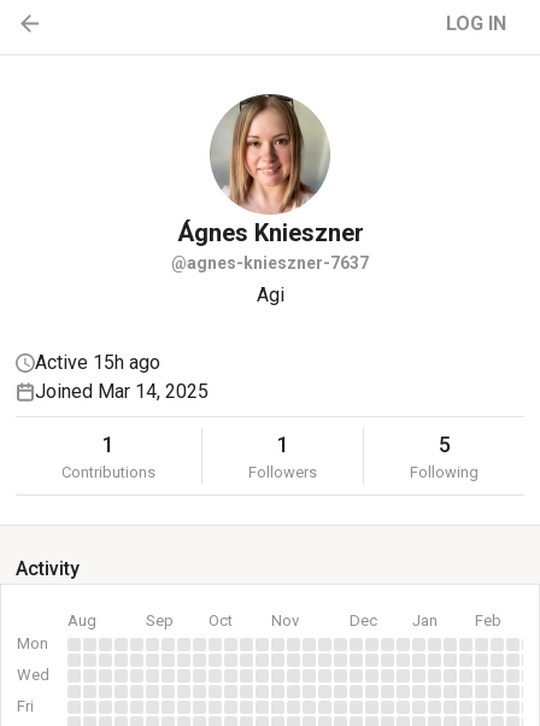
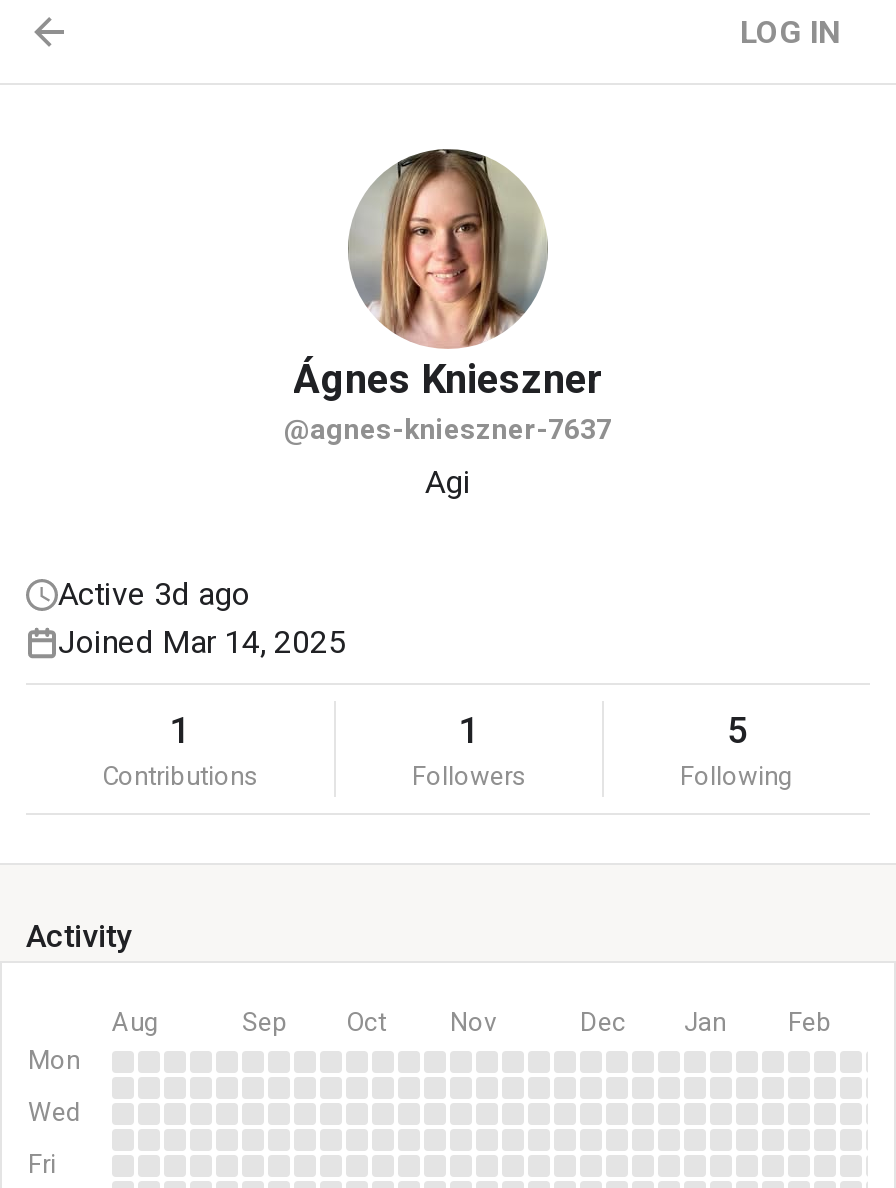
[35,351,160,374] Active 15h ago -> [58,575,250,613] Active 3d ago

